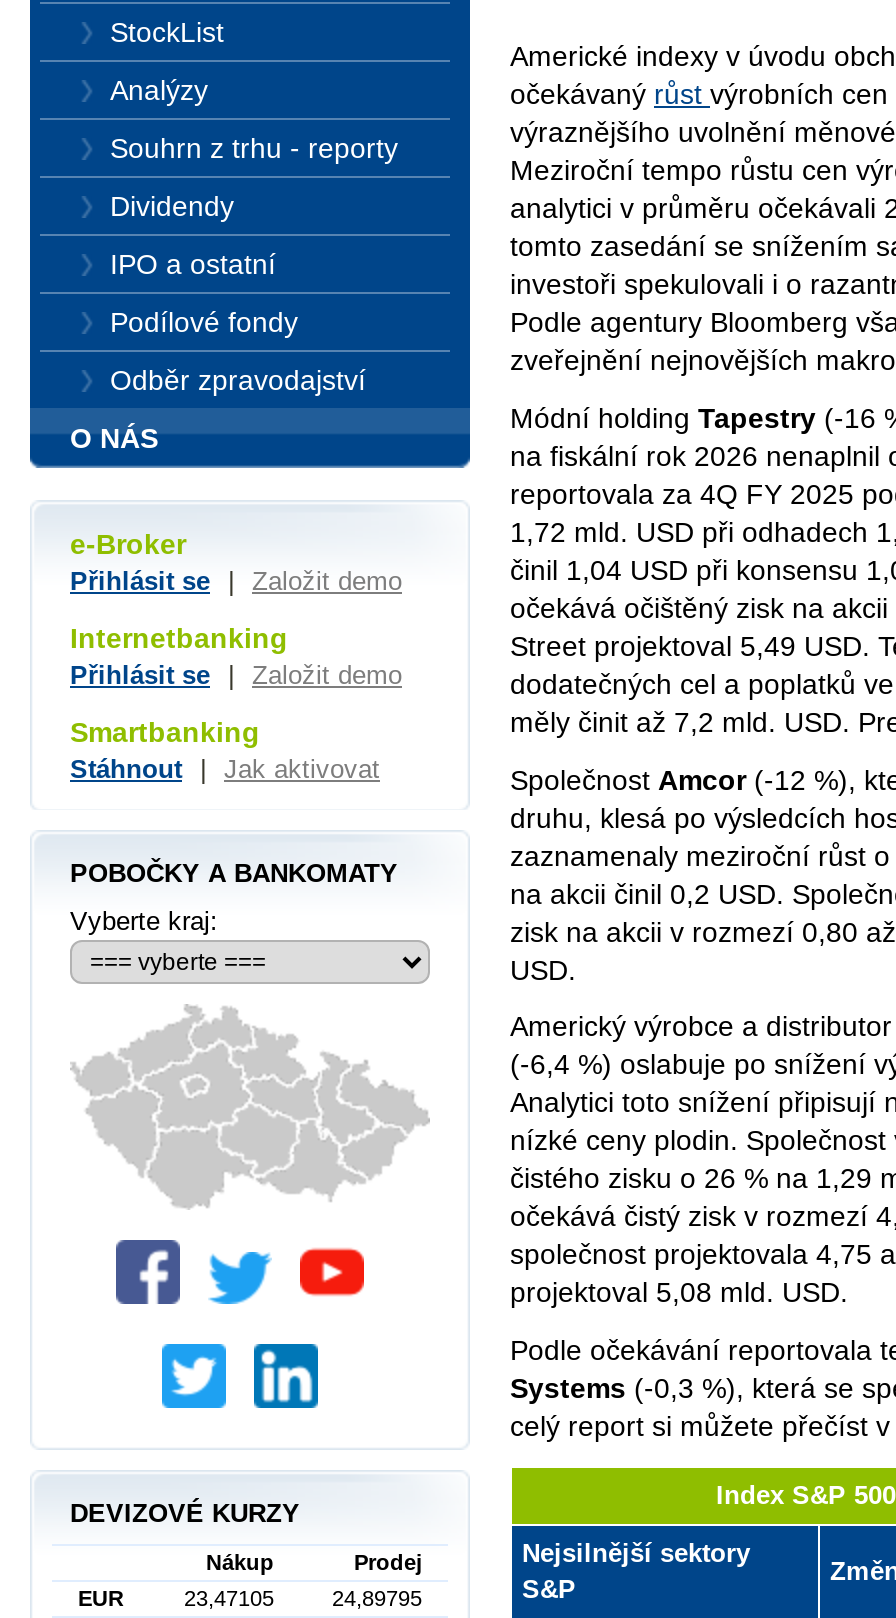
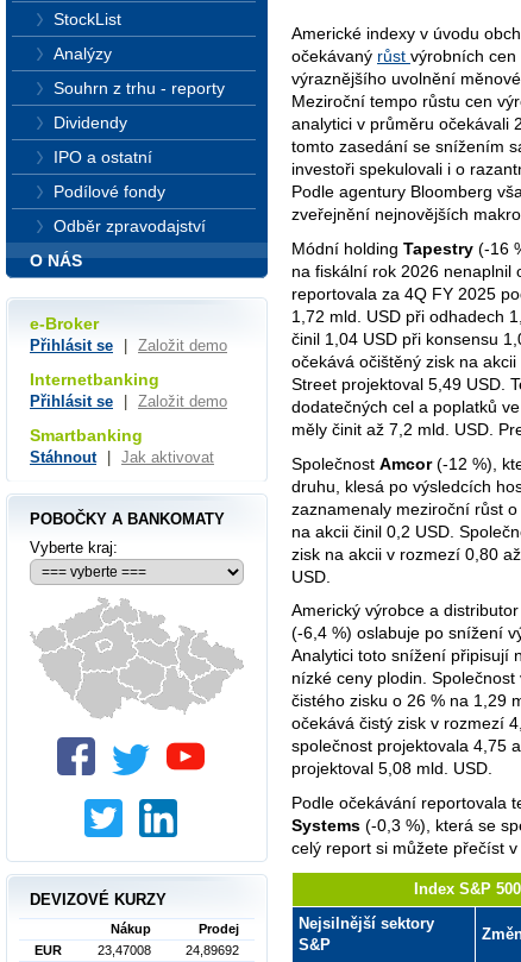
[184,1586,274,1610] 23,47105 -> [98,943,151,957] 23,47008
[332,1586,422,1610] 24,89795 -> [186,943,239,957] 24,89692

